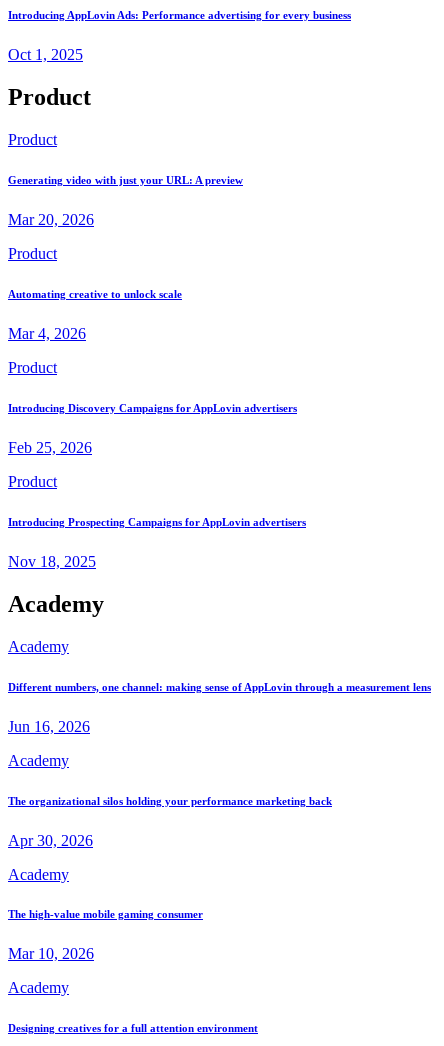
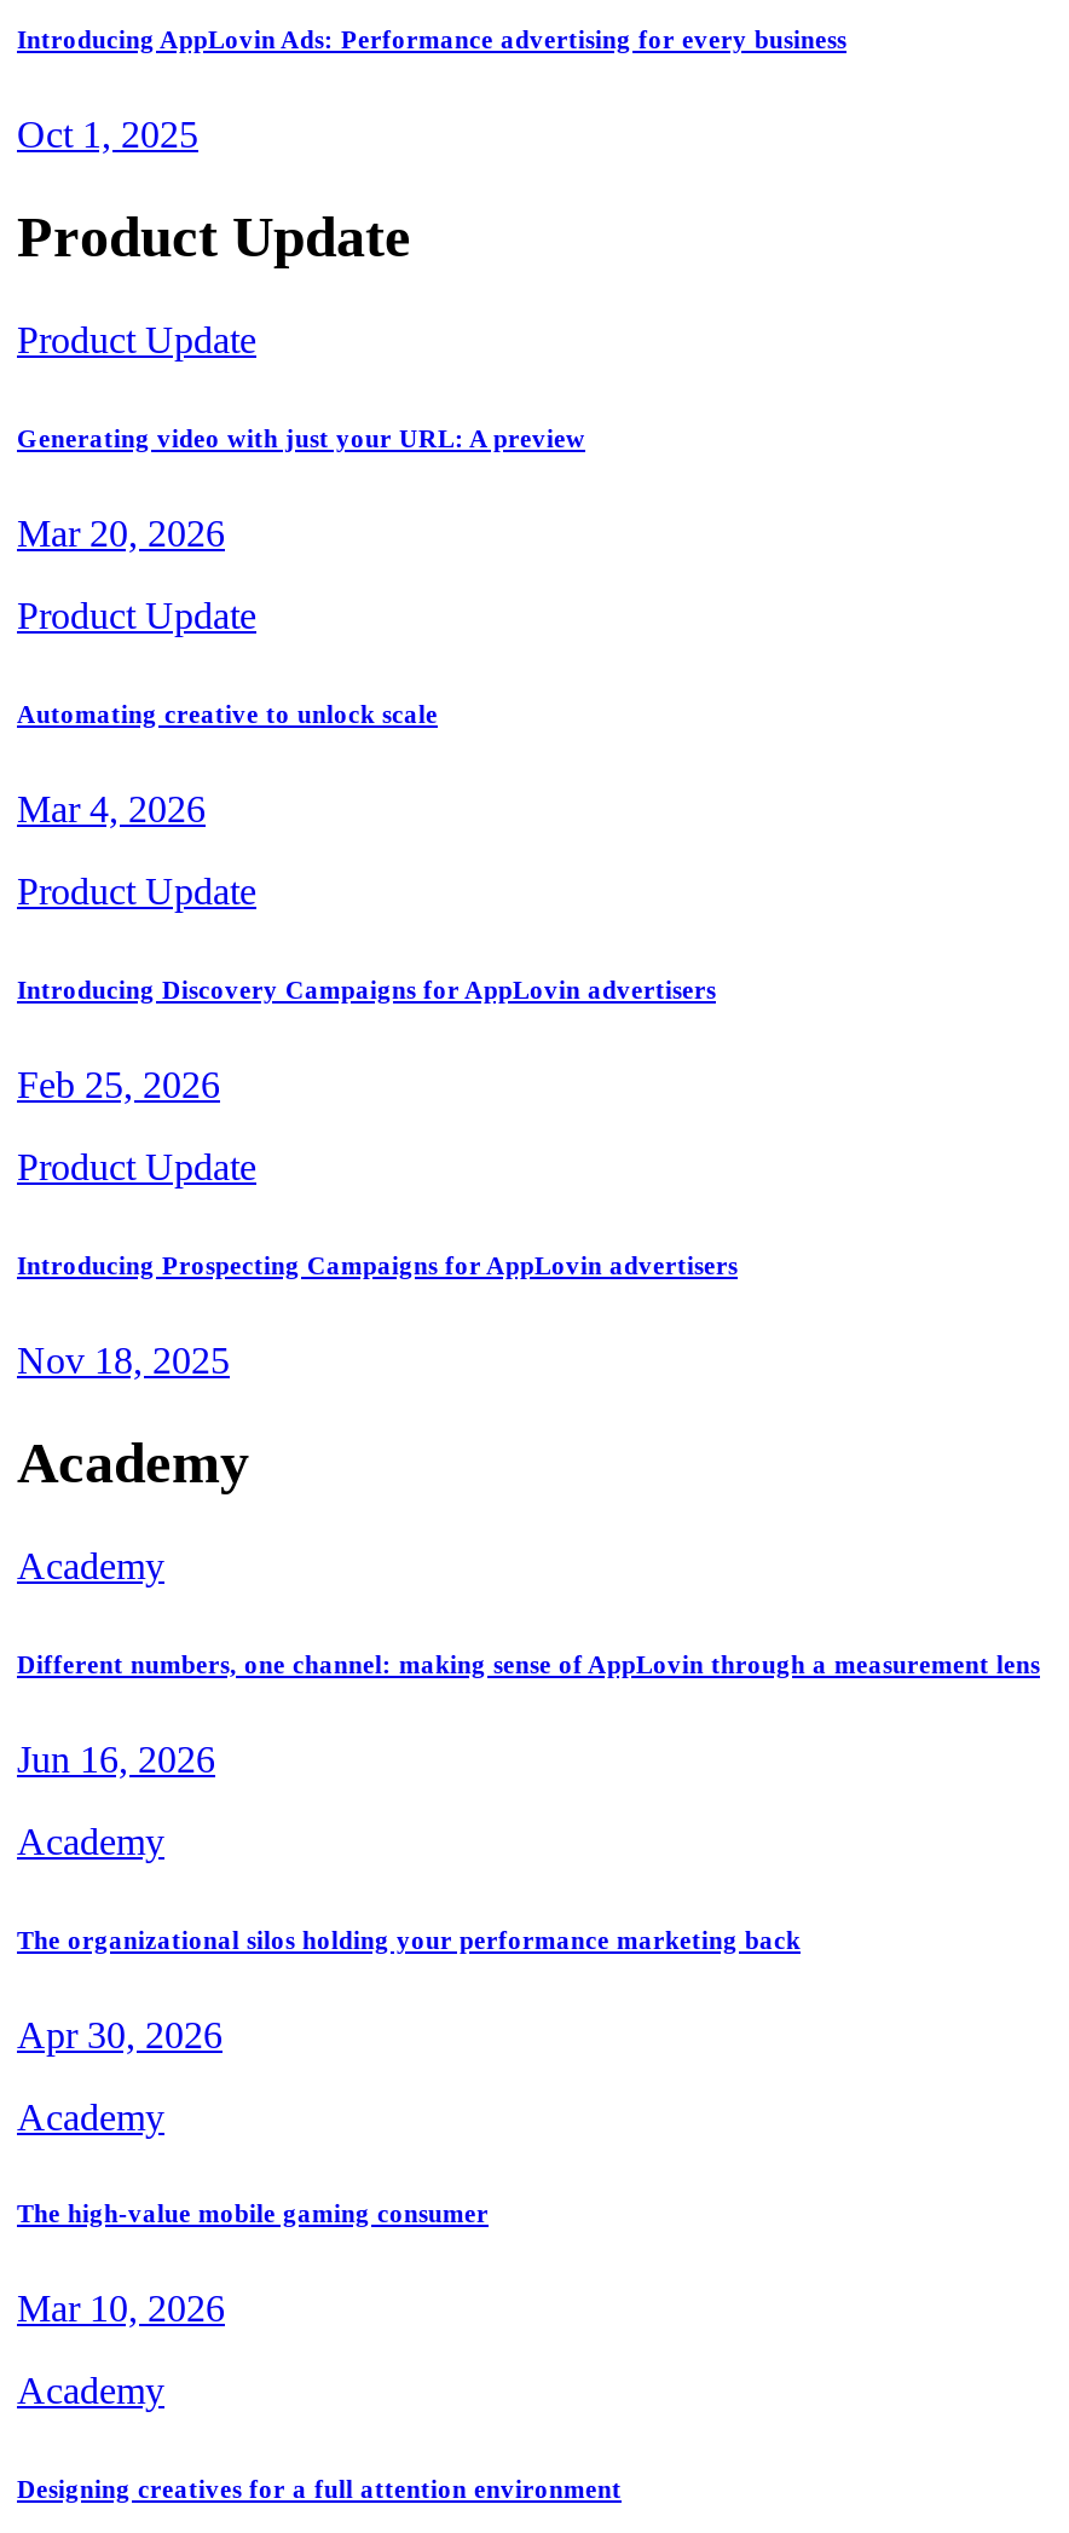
[8,84,91,110] Product -> [17,206,411,269] Product Update
[8,131,57,148] Product -> [17,319,256,361] Product Update
[8,245,57,262] Product -> [17,595,256,636] Product Update
[8,359,57,376] Product -> [17,870,256,911] Product Update
[8,473,57,490] Product -> [17,1146,256,1187] Product Update

